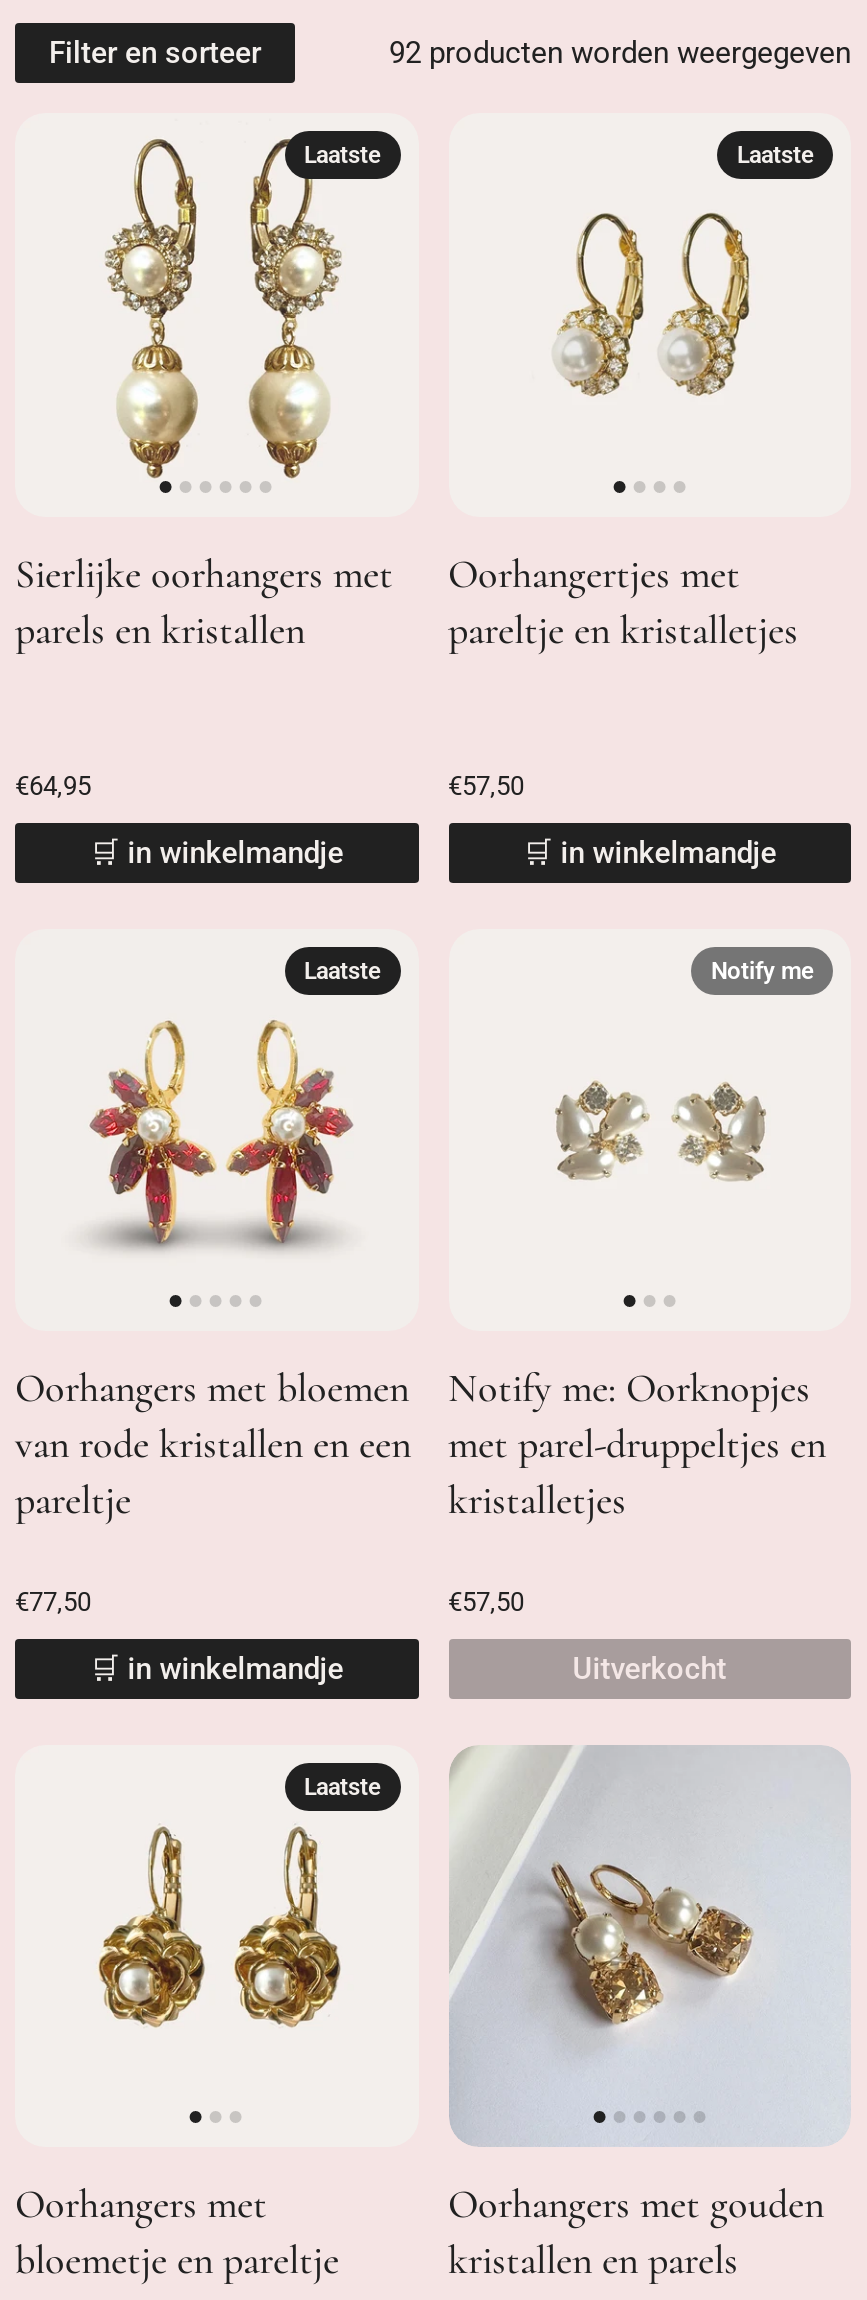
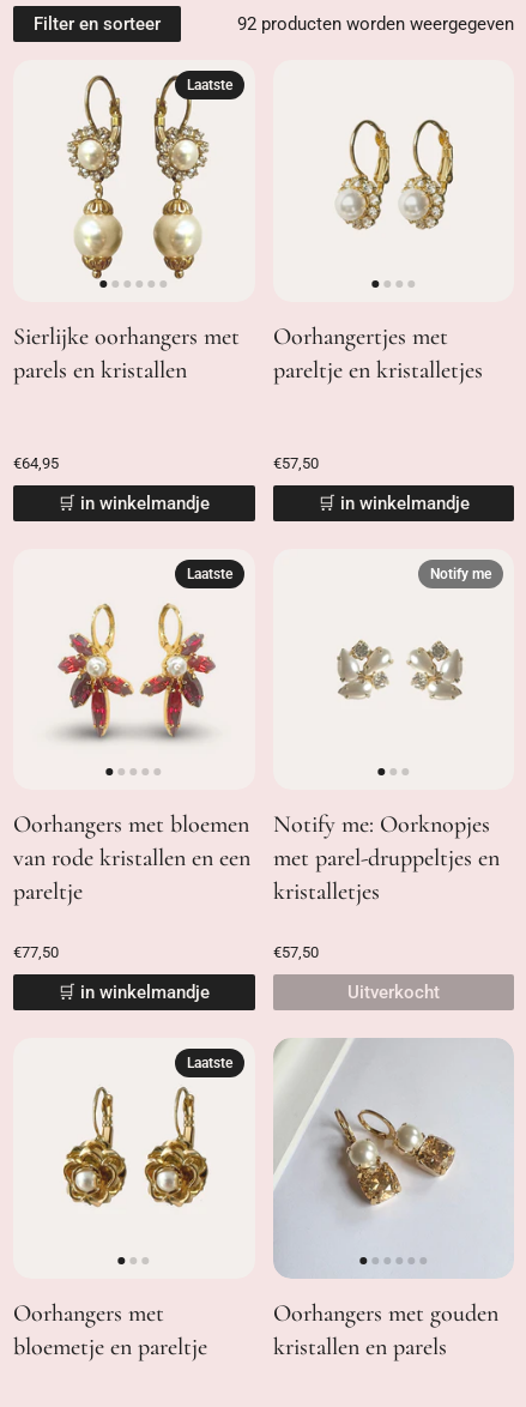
[737,141,813,169] Laatste -> none

